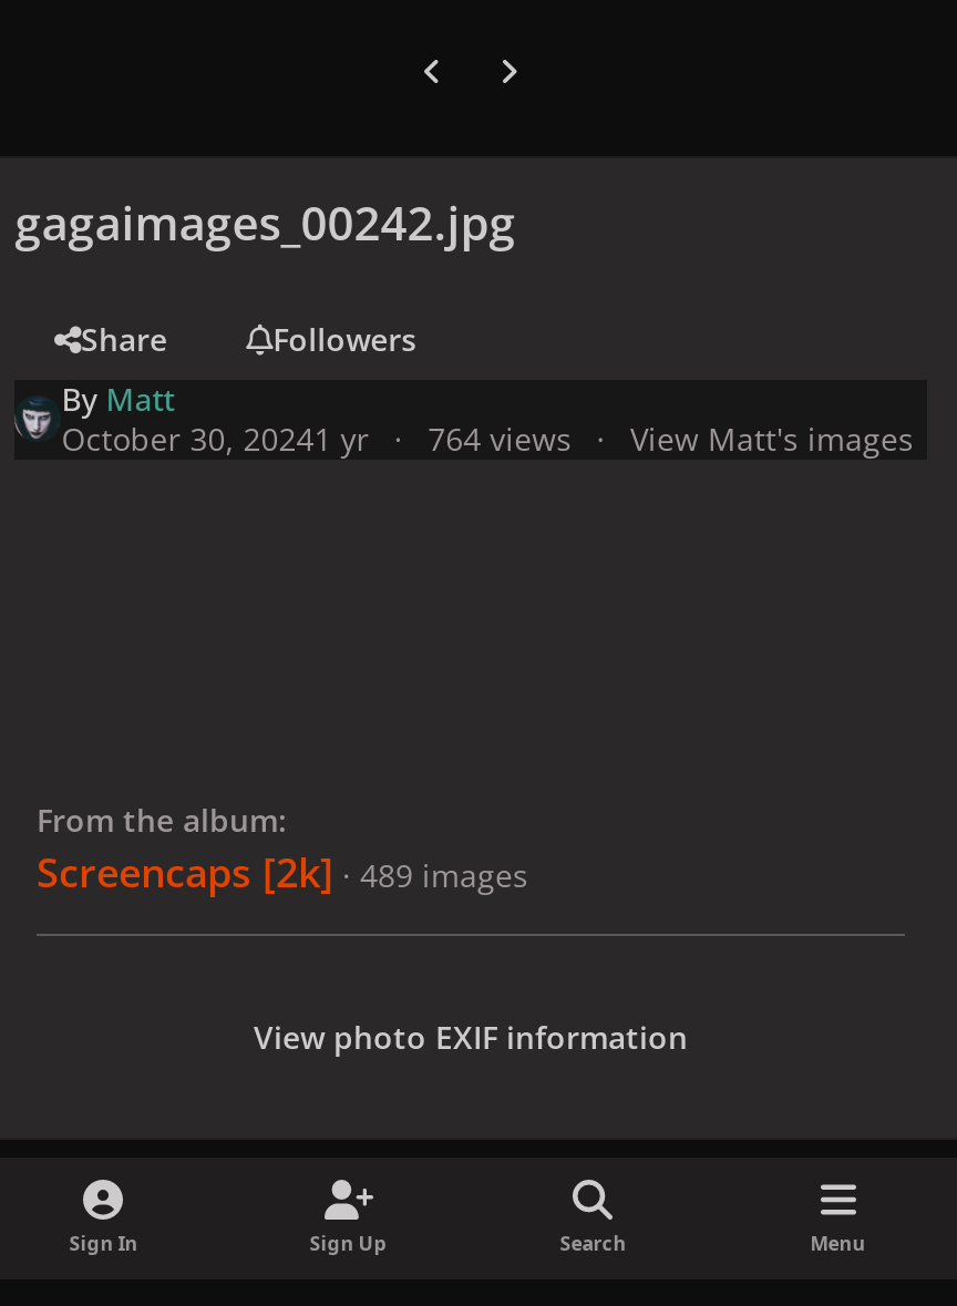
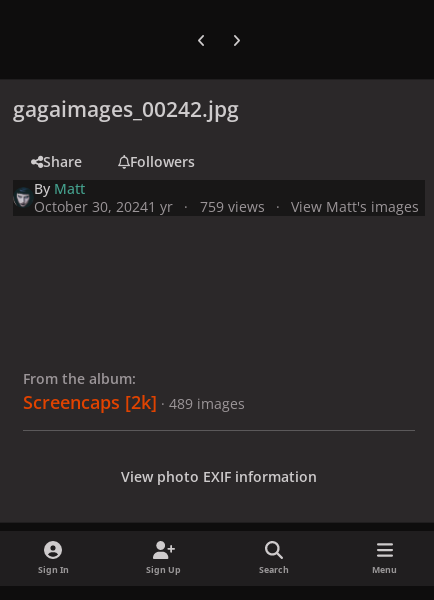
[61,417,914,459] October 30, 20241 yr 764 views View Matt's images -> [34,196,419,215] October 30, 20241 yr 759 views View Matt's images

